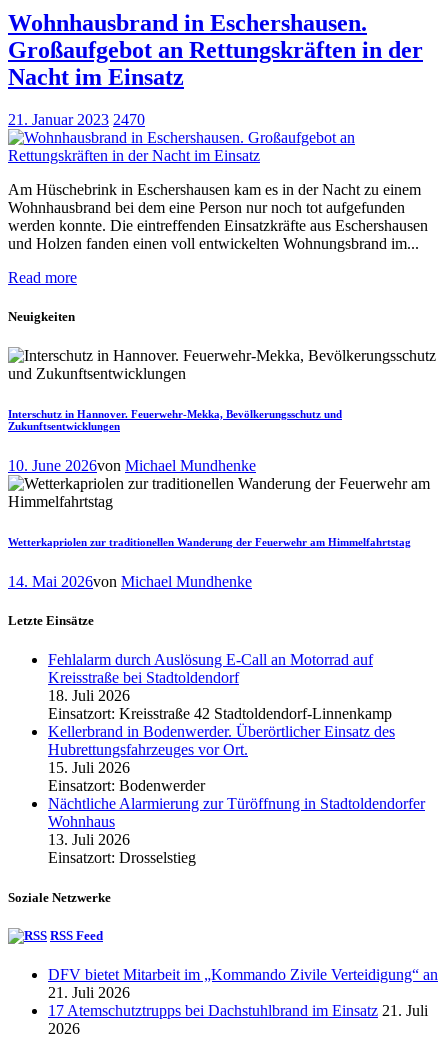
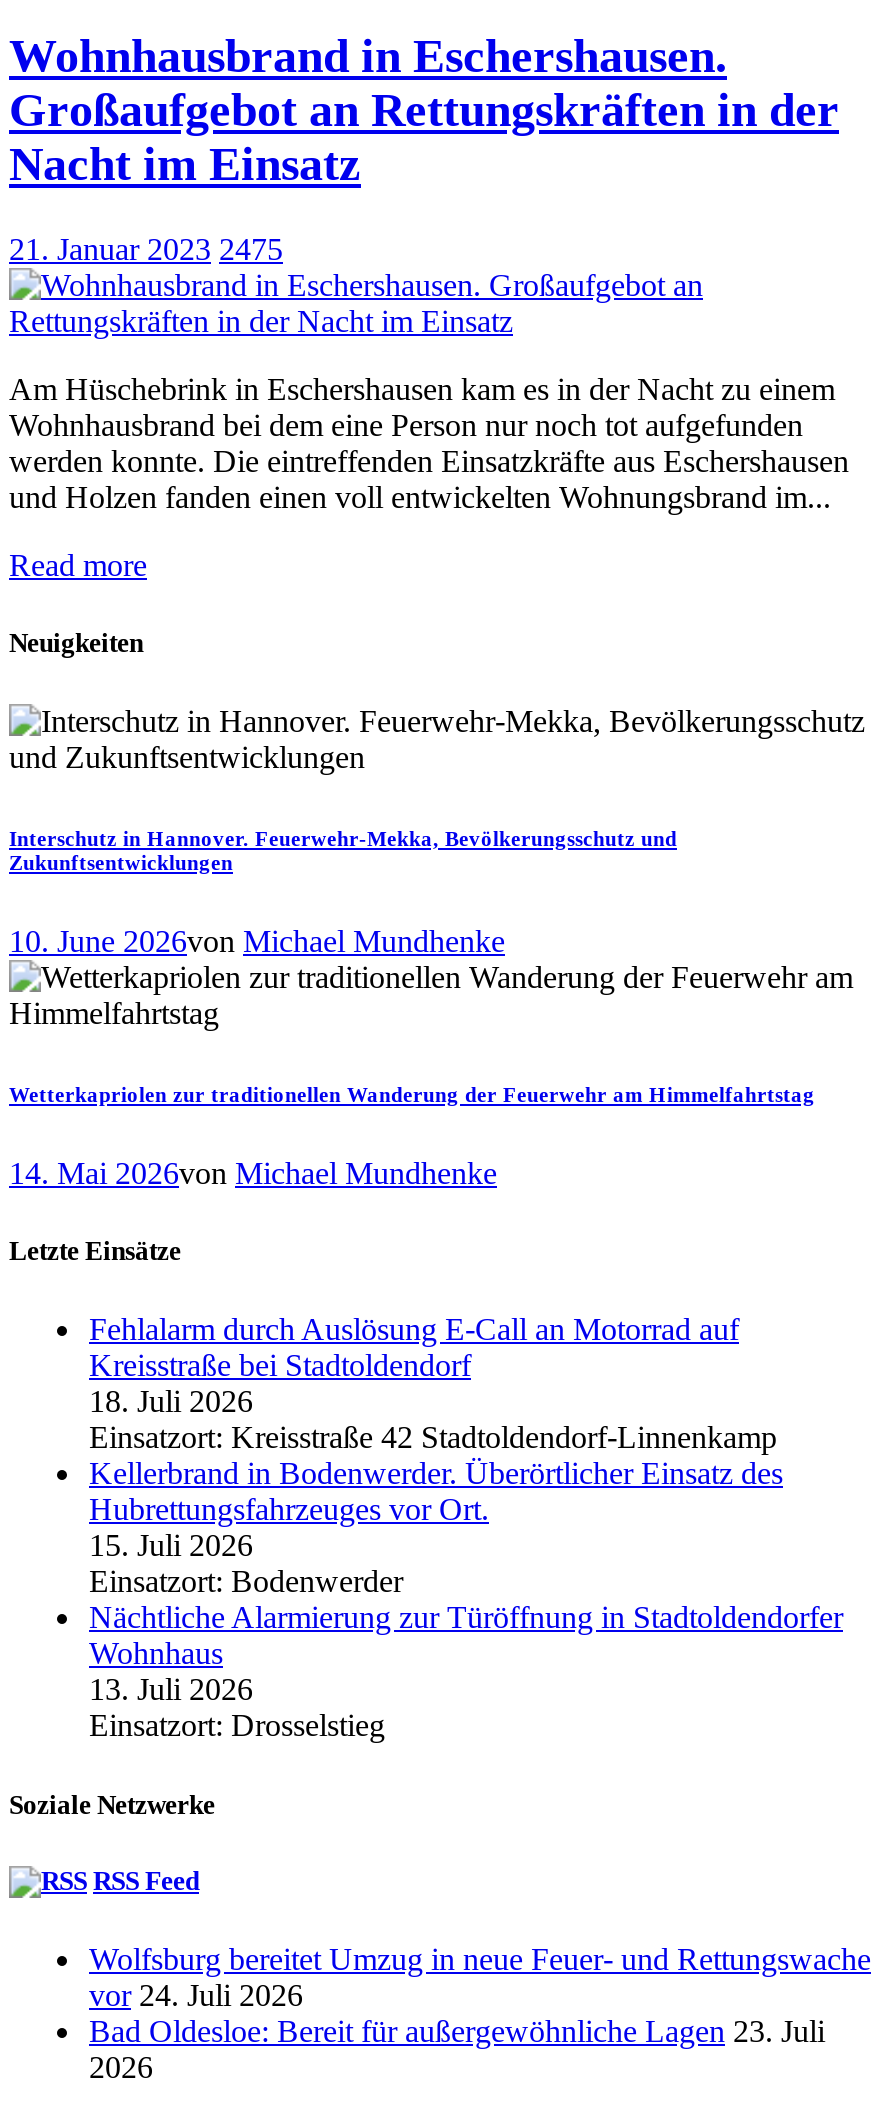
[8,111,145,128] 21. Januar 2023 2470 -> [9,232,283,266] 21. Januar 2023 2475
[48,966,438,1019] DFV bietet Mitarbeit im „Kommando Zivile Verteidigung“ an | 21. Juli 2026 | 17 Atemschutztrupps bei Dachstuhlbrand im Einsatz 21. Juli -> [89,1942,871,2048] Wolfsburg bereitet Umzug in neue Feuer- und Rettungswache | vor 24. Juli 2026 | Bad Oldesloe: Bereit für außergewöhnliche Lagen 23. Juli

